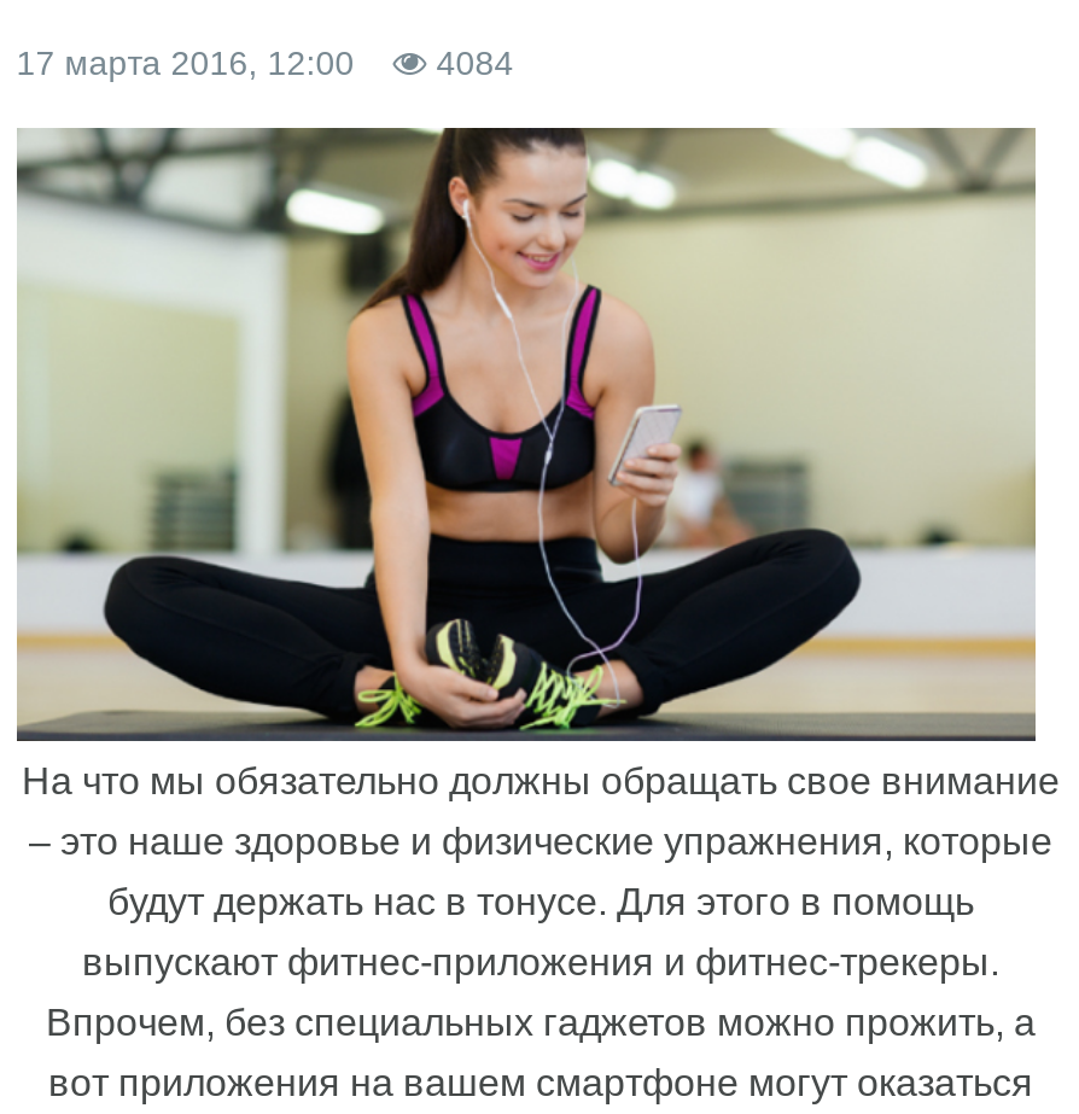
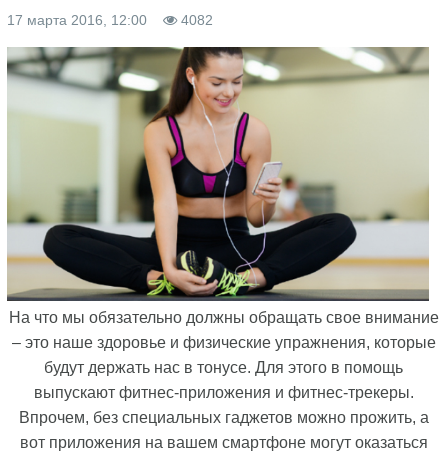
[16,43,513,82] 17 марта 2016, 12:00 4084 -> [7,12,213,28] 17 марта 2016, 12:00 4082

